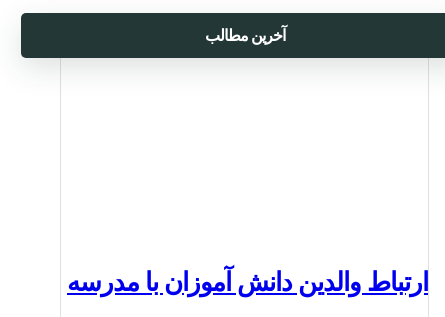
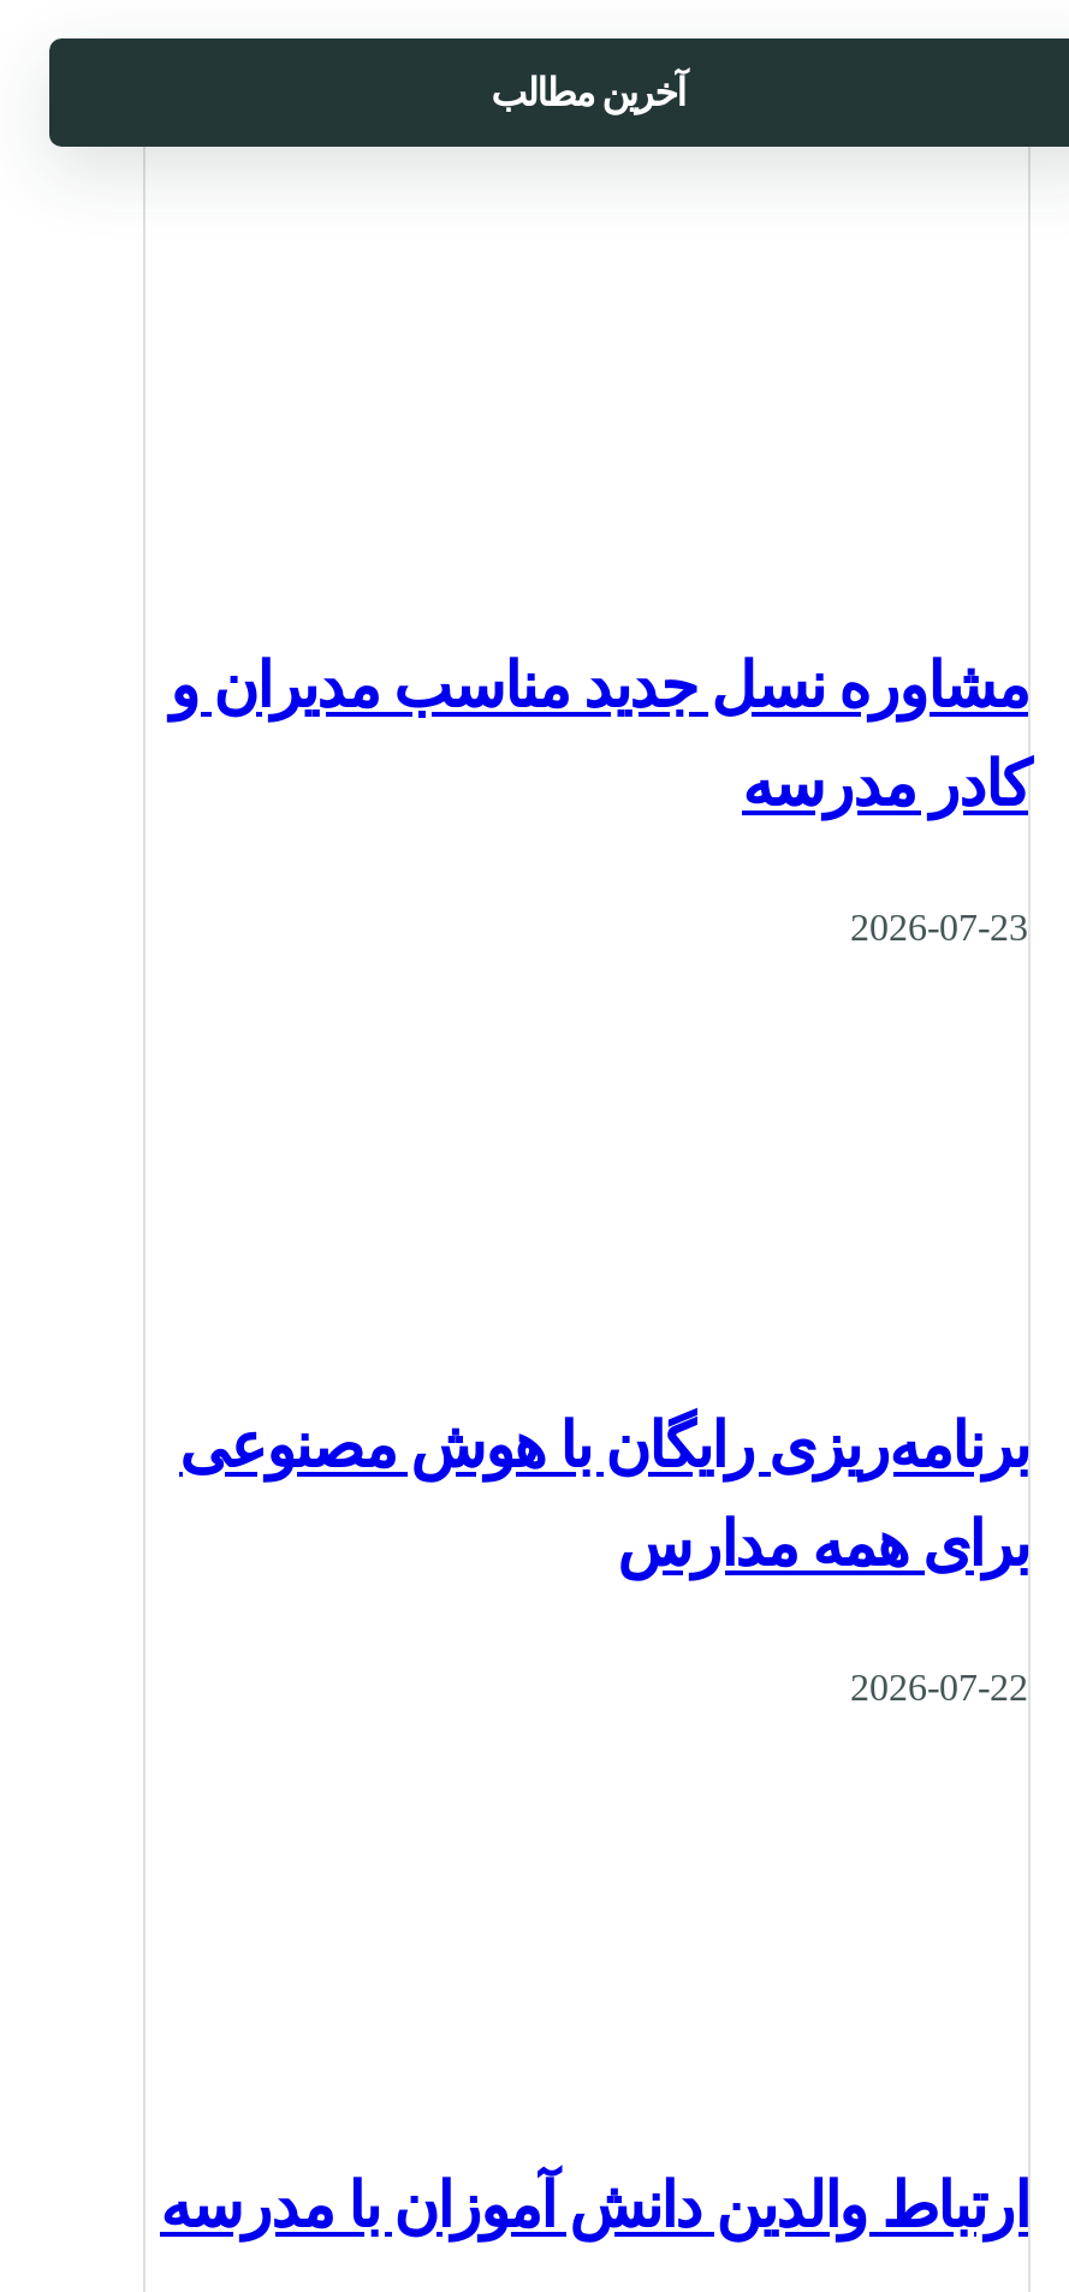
none -> [170,653,1028,949] مشاوره نسل جدید مناسب مدیران و | کادر مدرسه | 2026-07-23
none -> [179,1413,1028,1709] برنامه‌ریزی رایگان با هوش مصنوعی | برای همه مدارس | 2026-07-22

